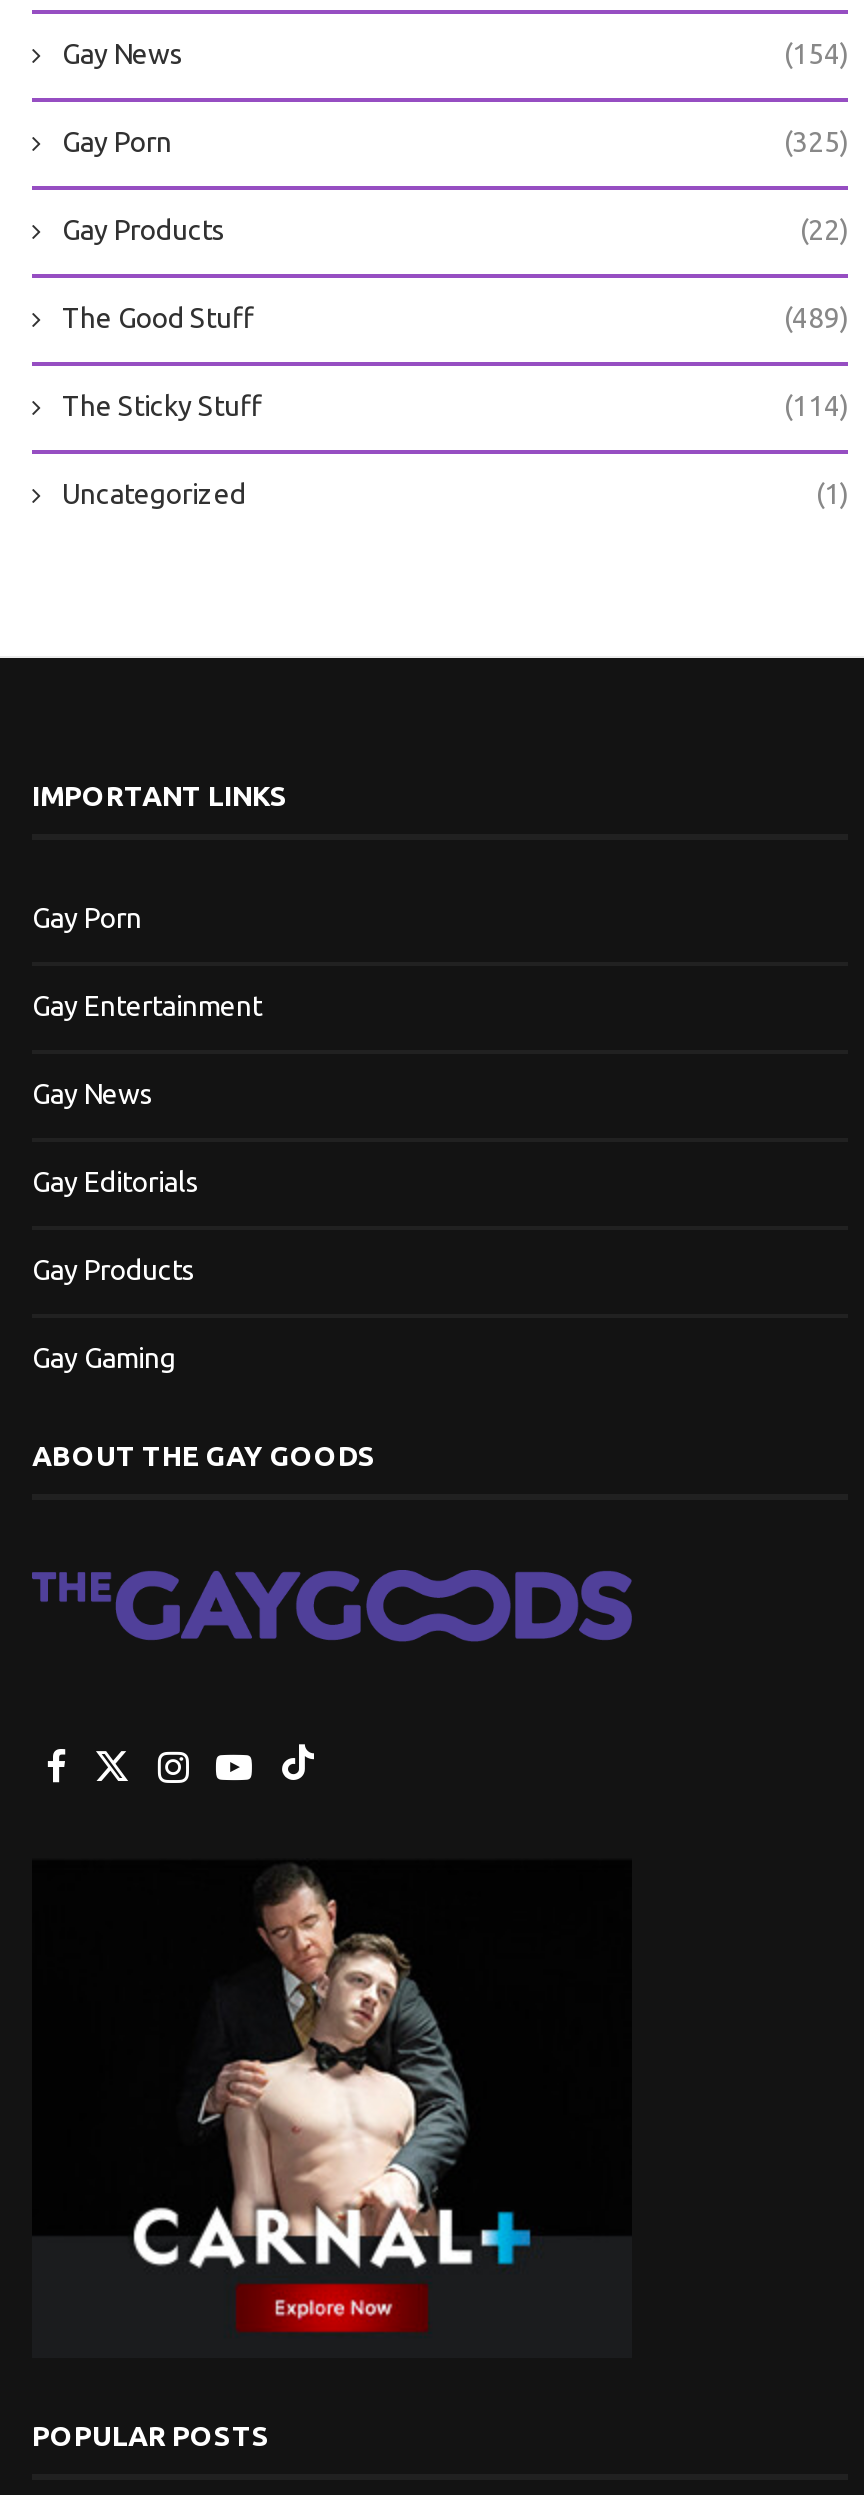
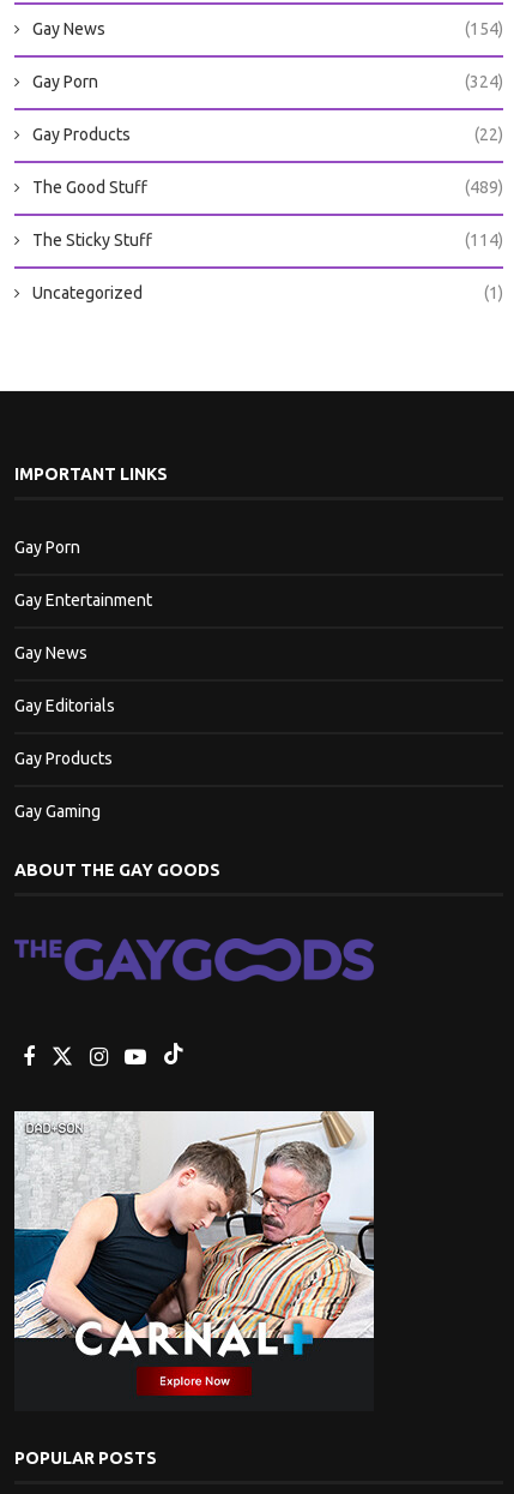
[784,126,848,158] (325) -> [465,72,503,91] (324)
[32,1858,632,2236] [image] -> [13,1110,375,1339] [image]

